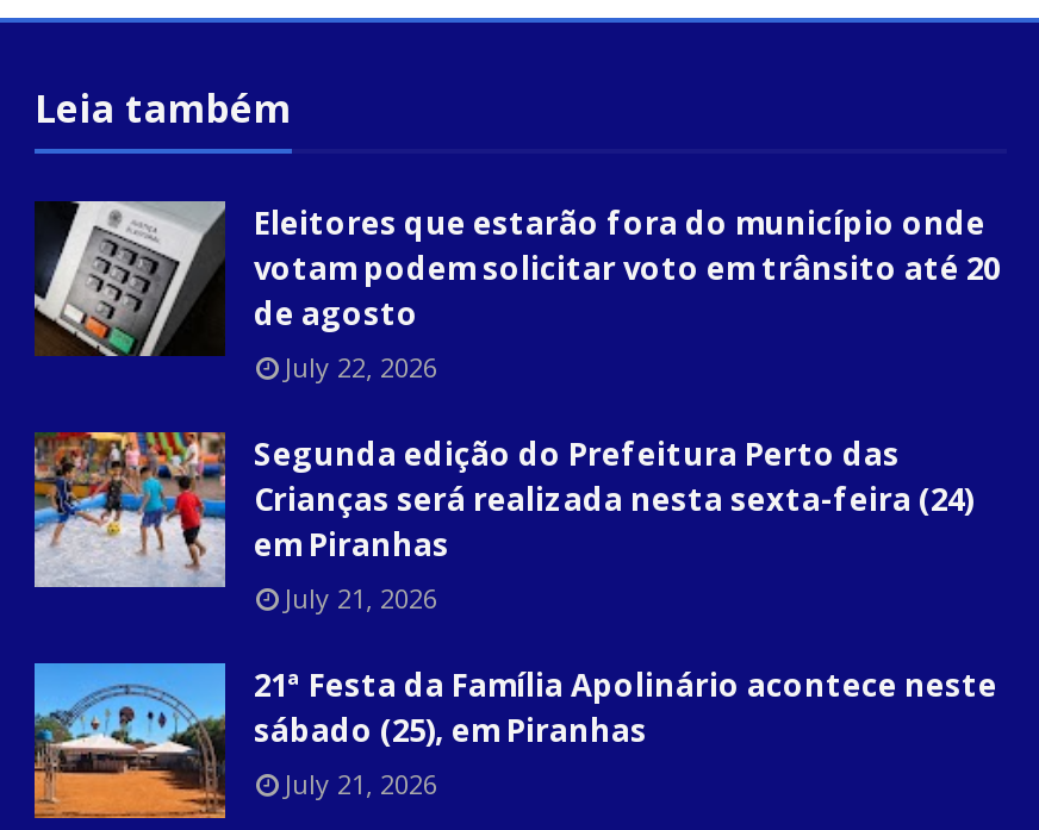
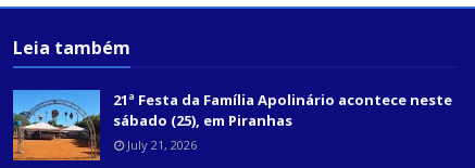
[32,199,1000,616] [image] | Eleitores que estarão fora do município onde | votam podem solicitar voto em trânsito até 20 | de agosto | July 22, 2026 | Segunda edição do Prefeitura Perto das | Crianças será realizada nesta sexta-feira (24) | em Piranhas | July 21, 2026 -> none
[32,430,228,589] [image] -> none

